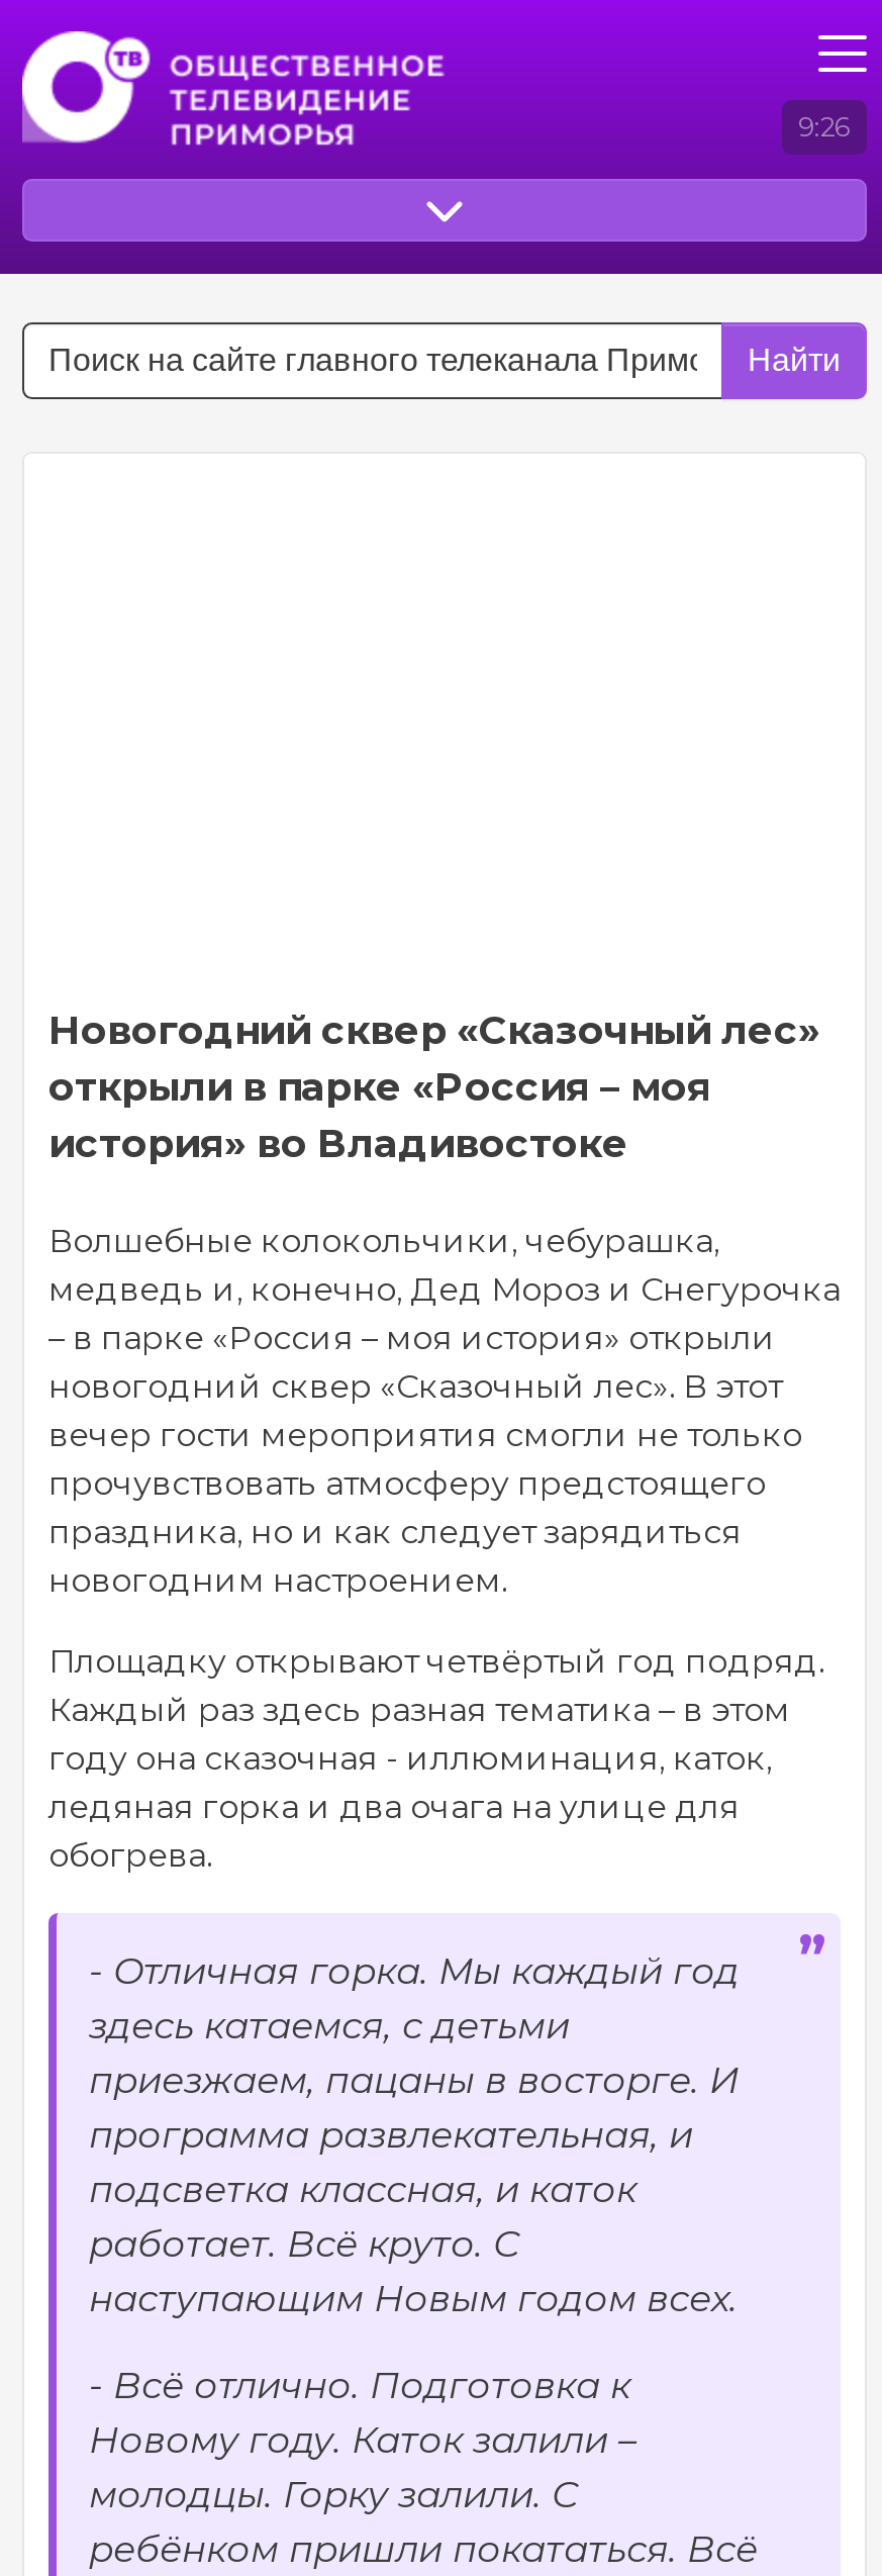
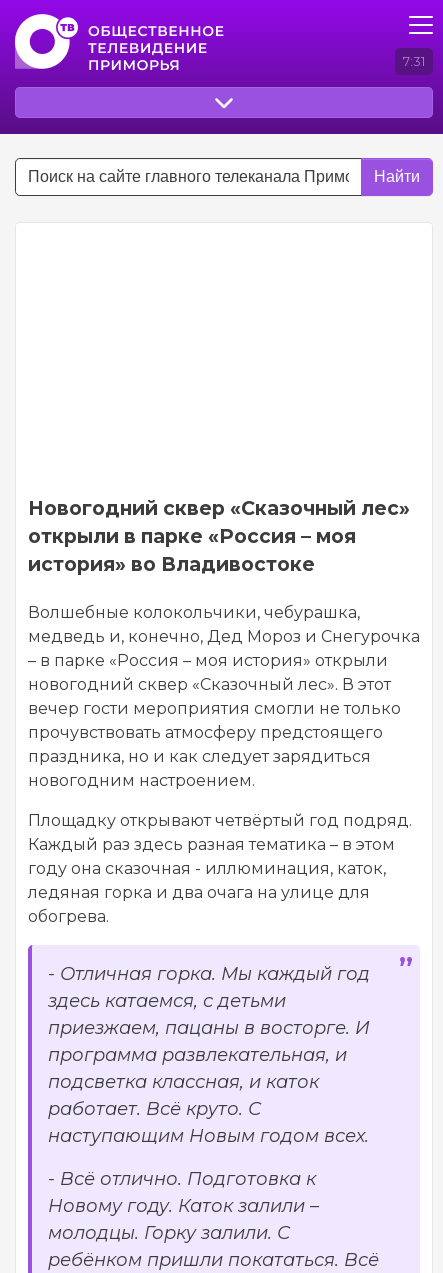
[798,112,851,142] 9:26 -> [403,54,425,69] 7:31

